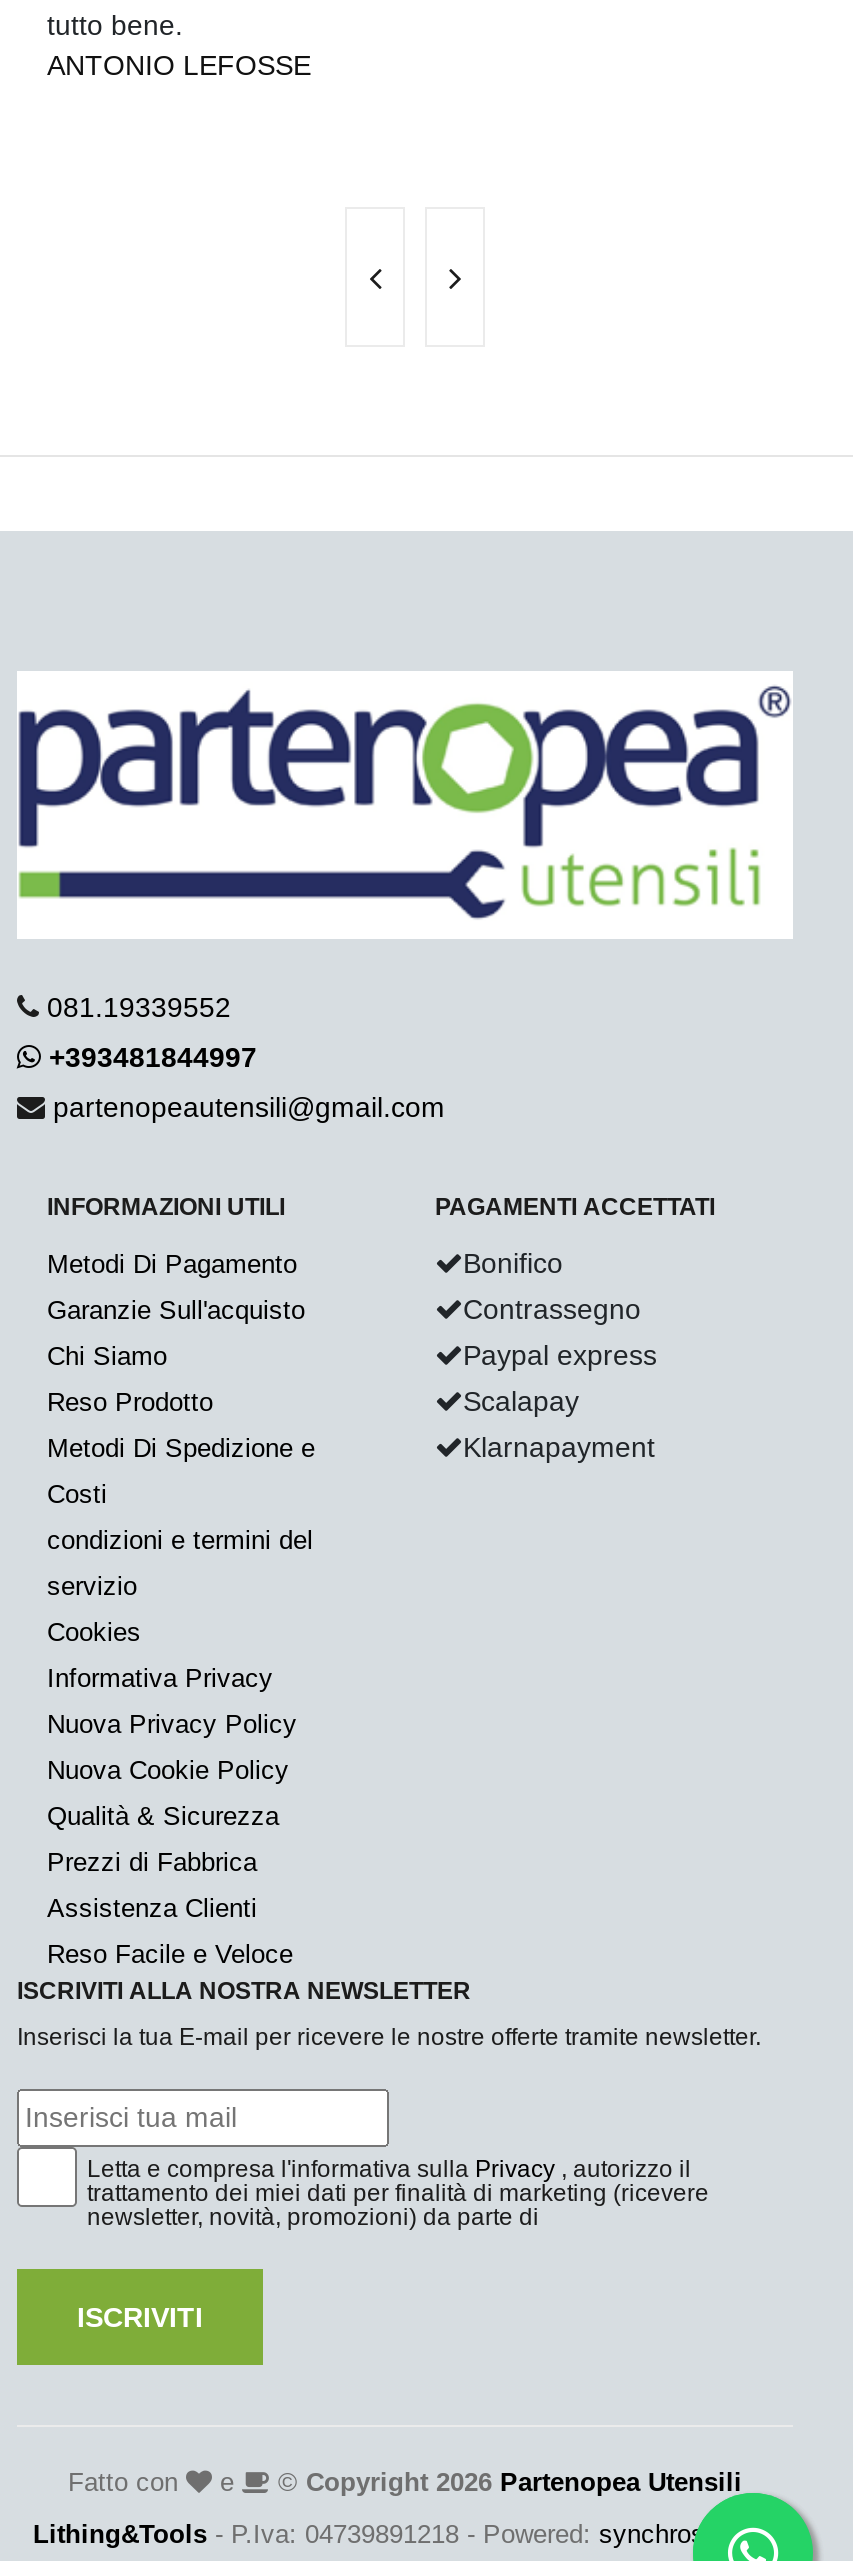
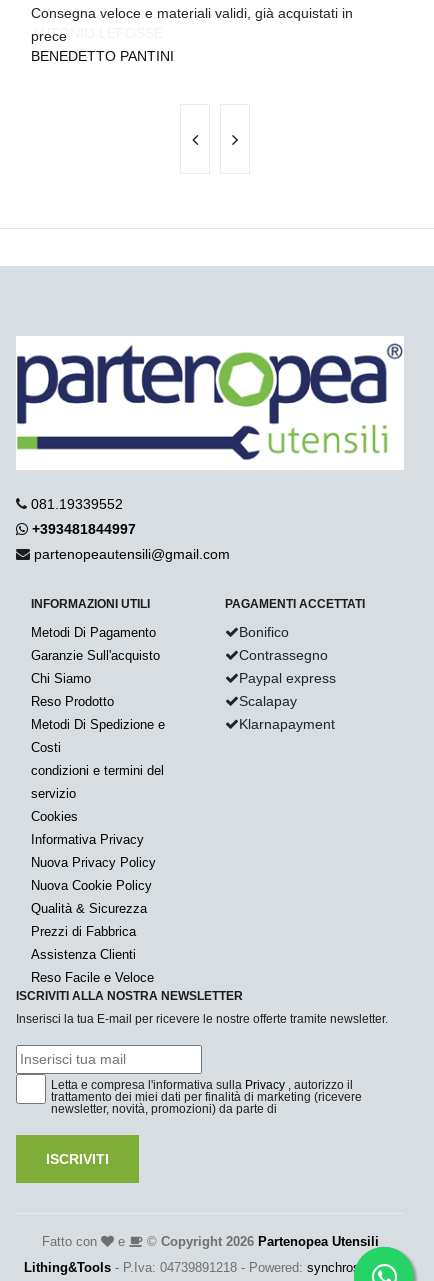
[47,8,311,80] tutto bene. | ANTONIO LEFOSSE -> [31,5,353,64] Consegna veloce e materiali validi, già acquistati in | prece | BENEDETTO PANTINI

